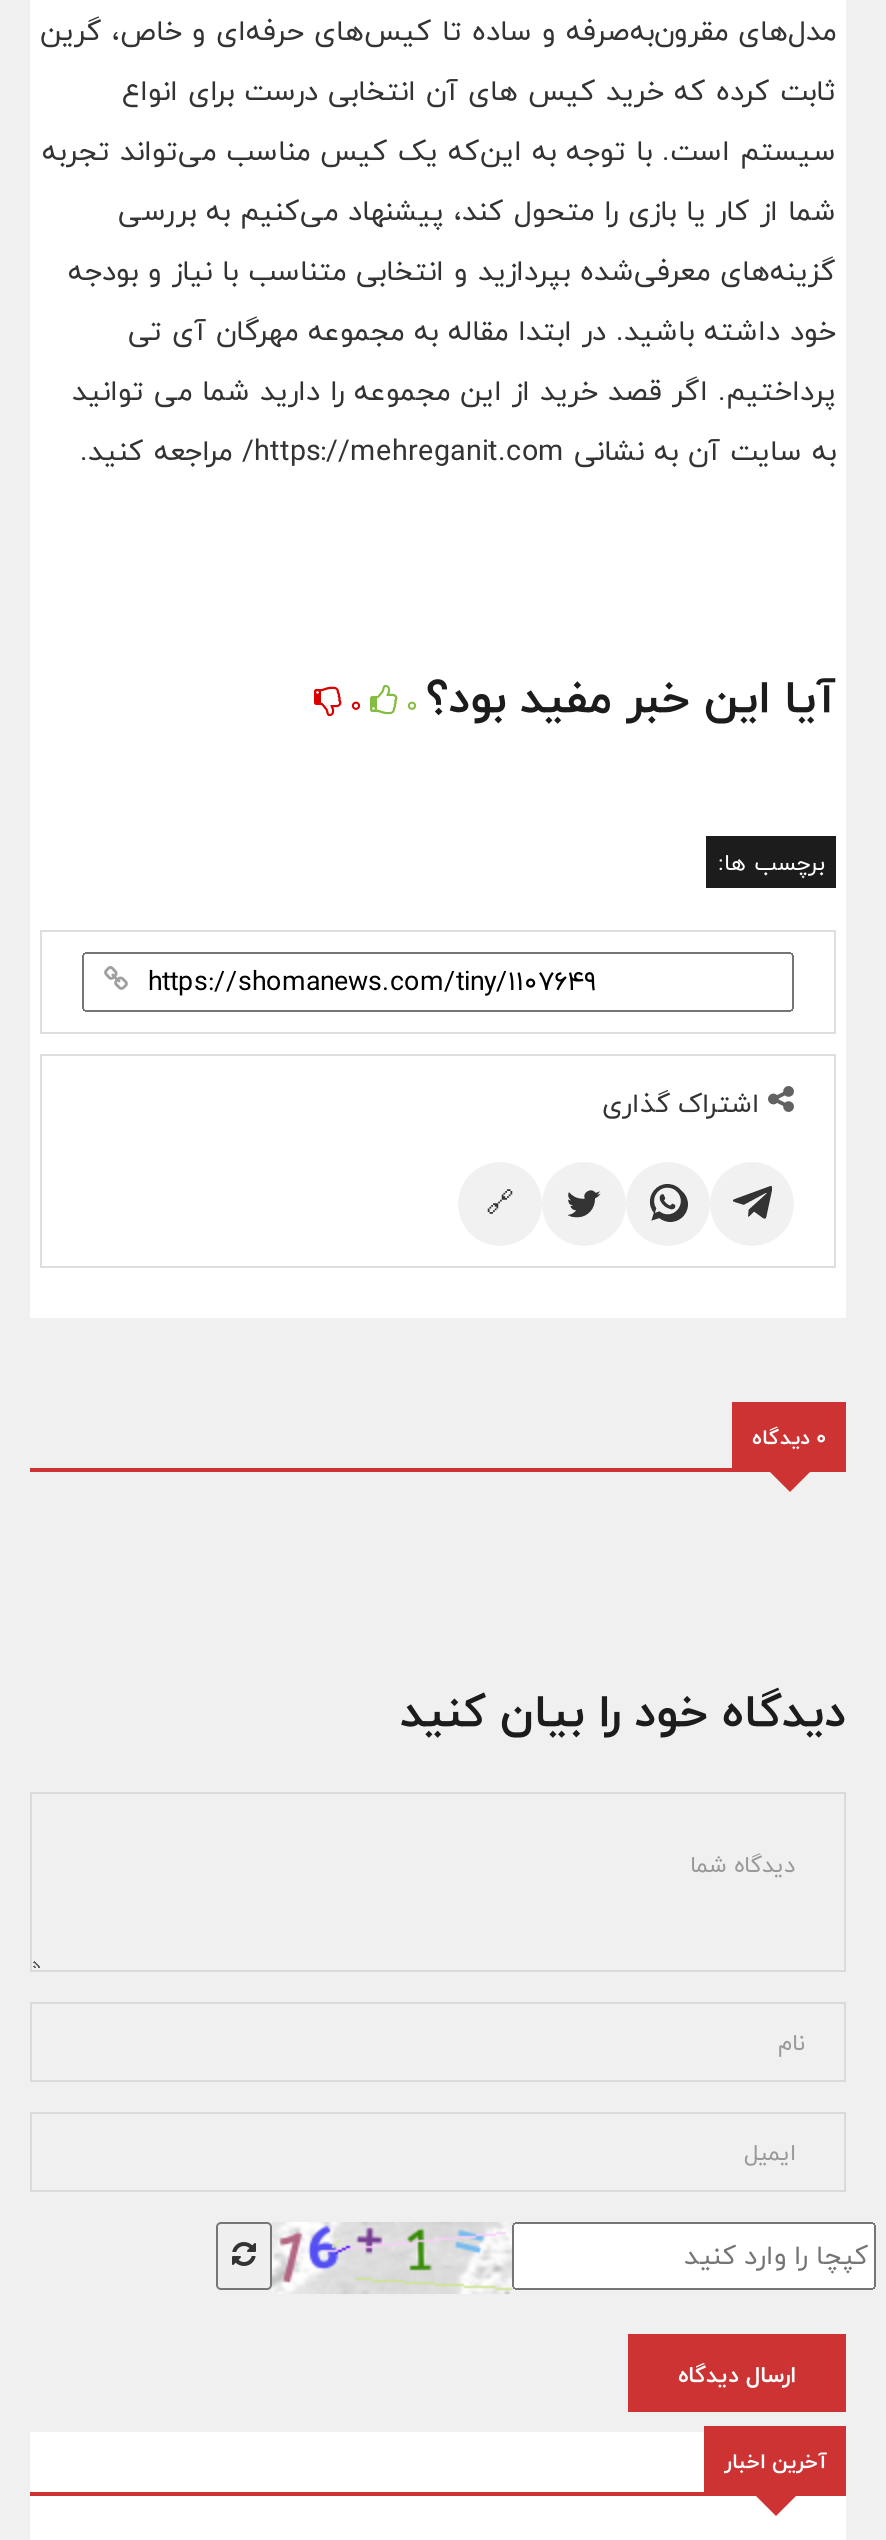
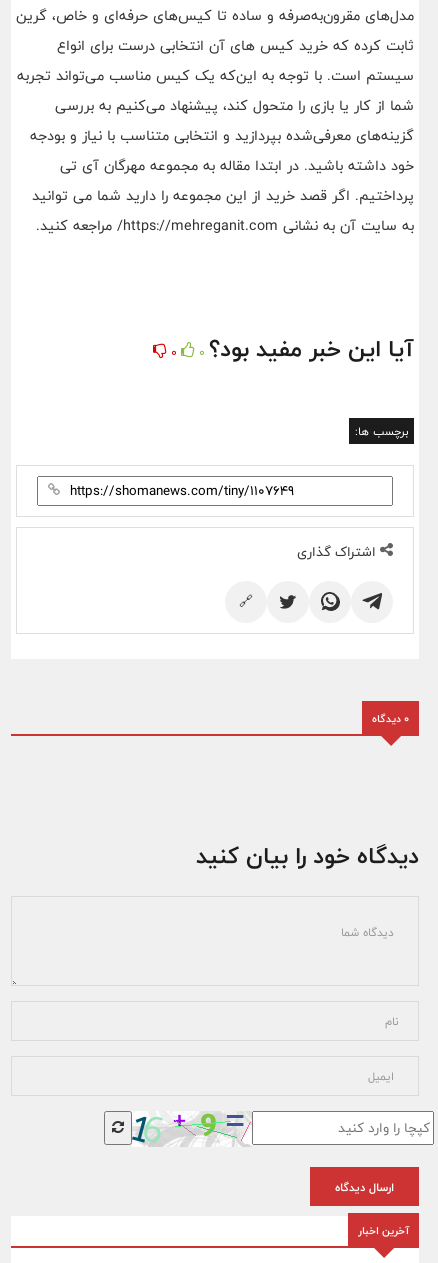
[272,2224,510,2292] [image] -> [131,1112,250,1146] [image]

